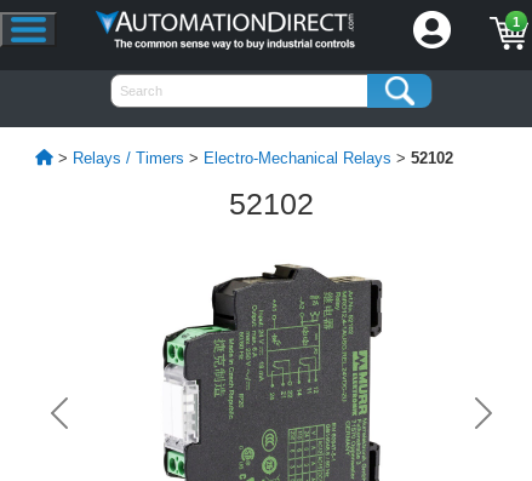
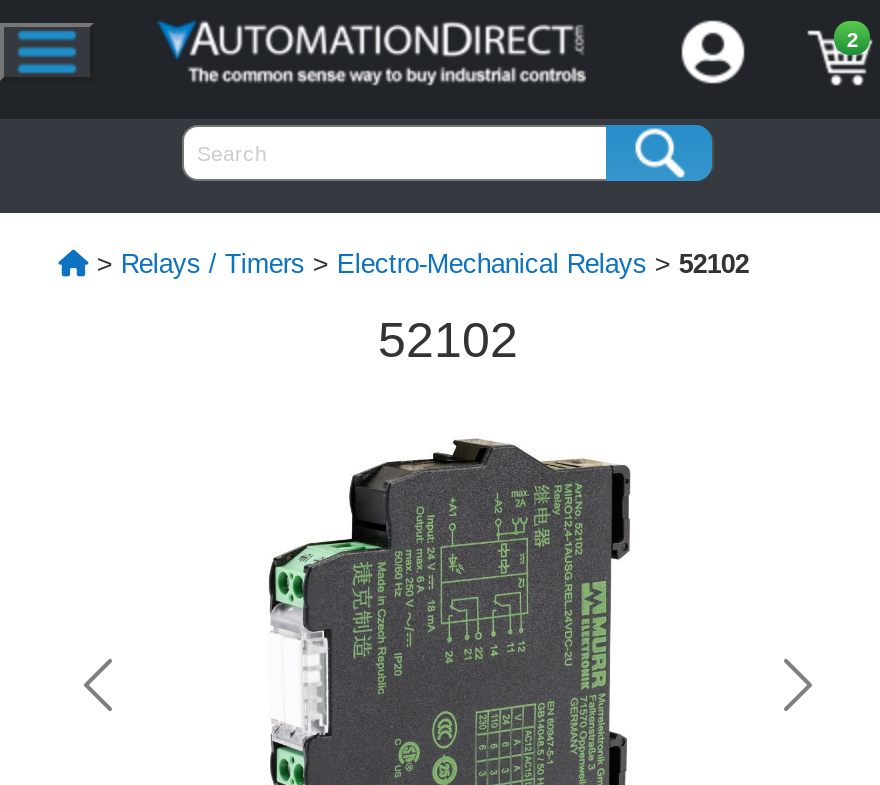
[513,14,520,28] 1 -> [847,26,859,50] 2

